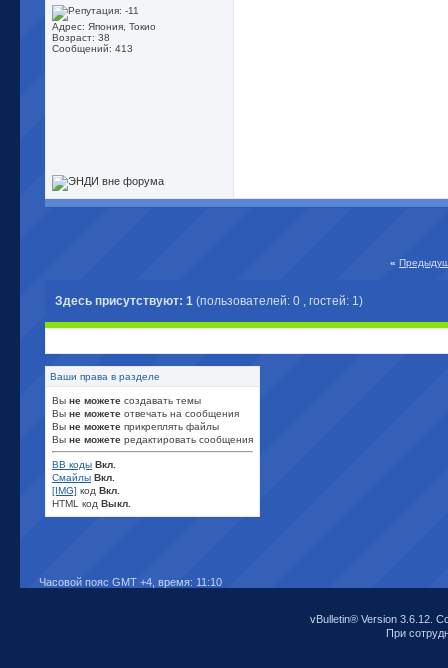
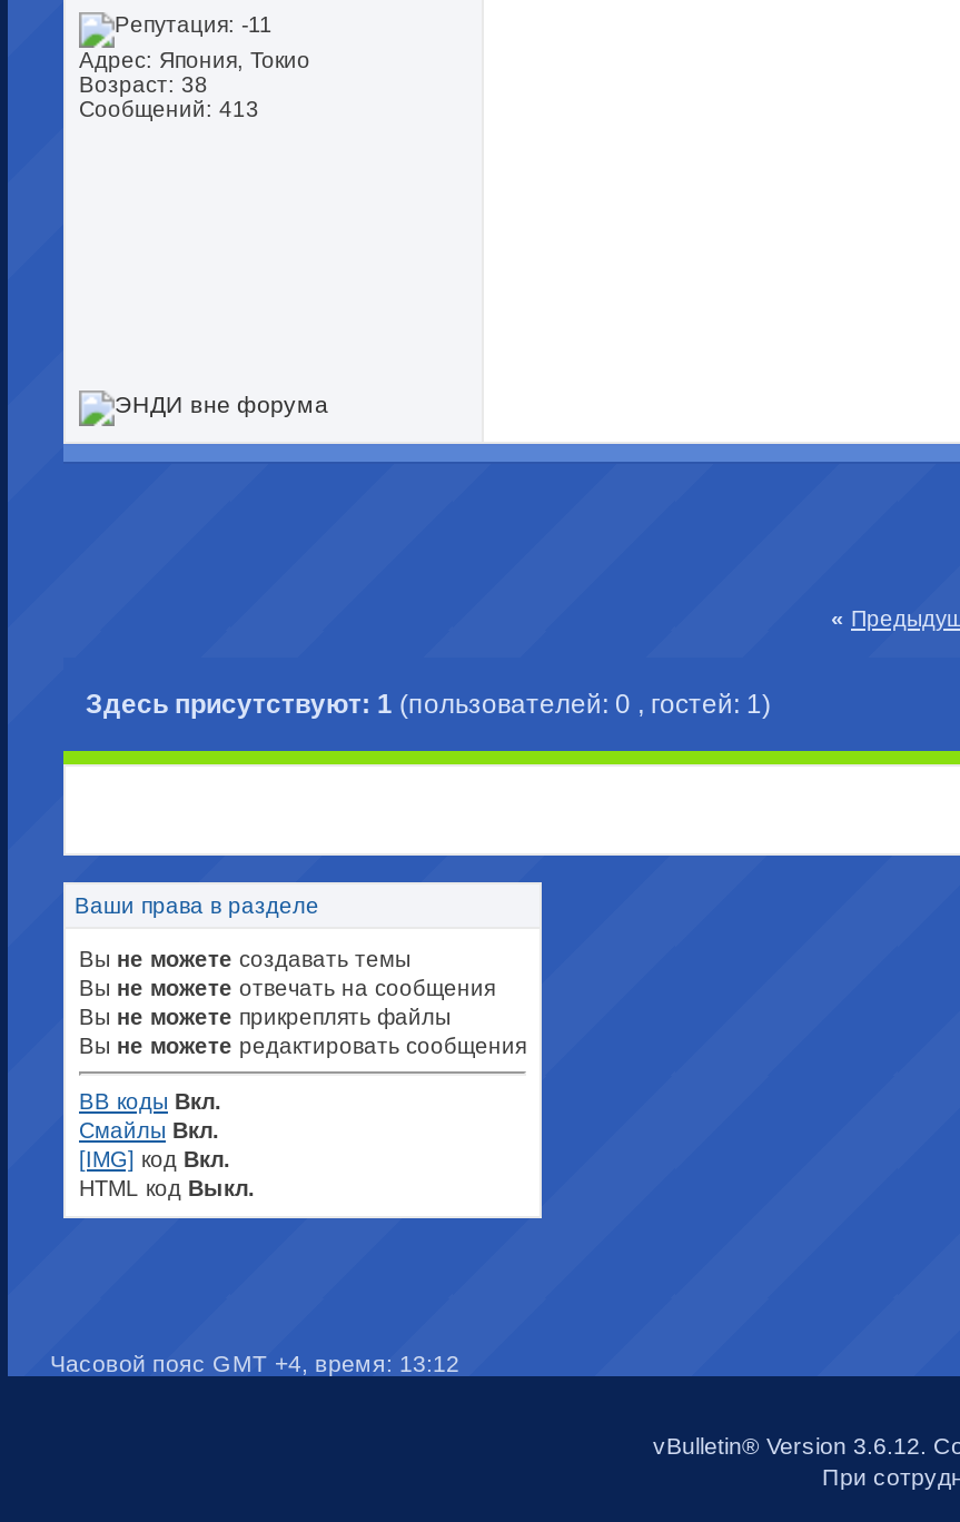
[39,576,222,588] Часовой пояс GMT +4, время: 11:10 -> [50,1350,459,1376] Часовой пояс GMT +4, время: 13:12

